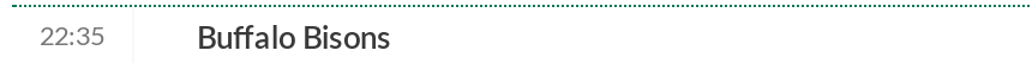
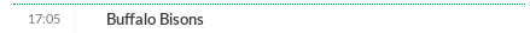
[40,22,104,48] 22:35 -> [27,13,60,26] 17:05

